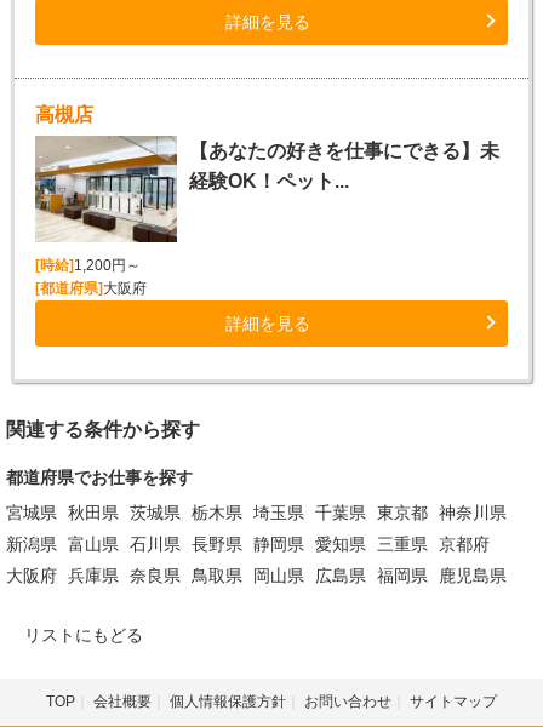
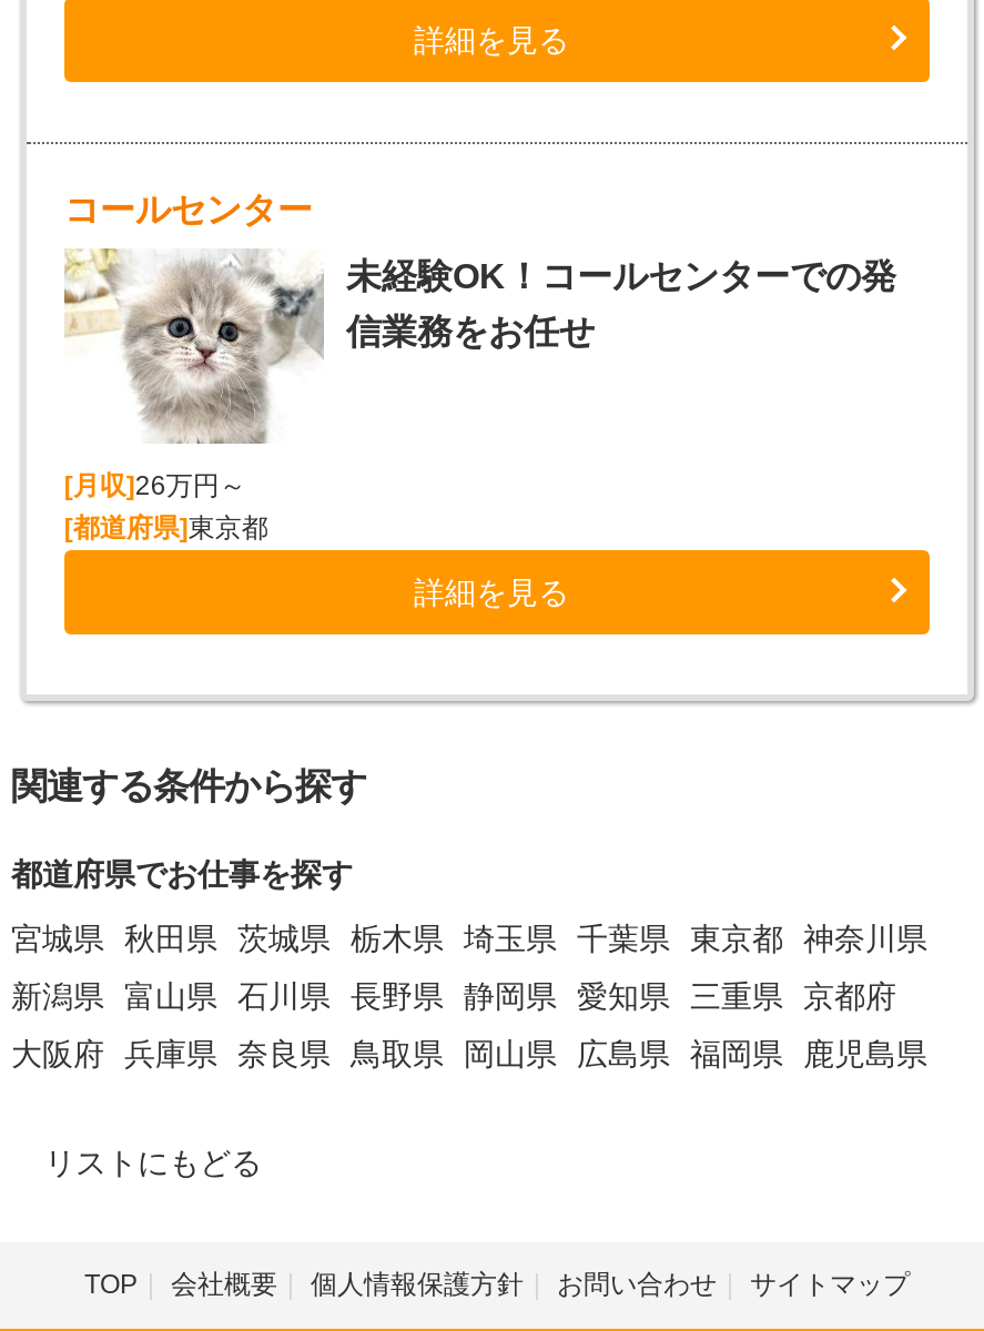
[35,104,93,125] 高槻店 -> [64,191,313,228] コールセンター
[34,134,499,244] [image] | 【あなたの好きを仕事にできる】未 -> [64,248,896,444] [image] | 未経験OK！コールセンターでの発
[189,171,349,191] 経験OK！ペット... -> [346,313,594,350] 信業務をお任せ
[35,257,147,296] [時給]1,200円～ | [都道府県]大阪府 -> [64,470,268,543] [月収]26万円～ | [都道府県]東京都

